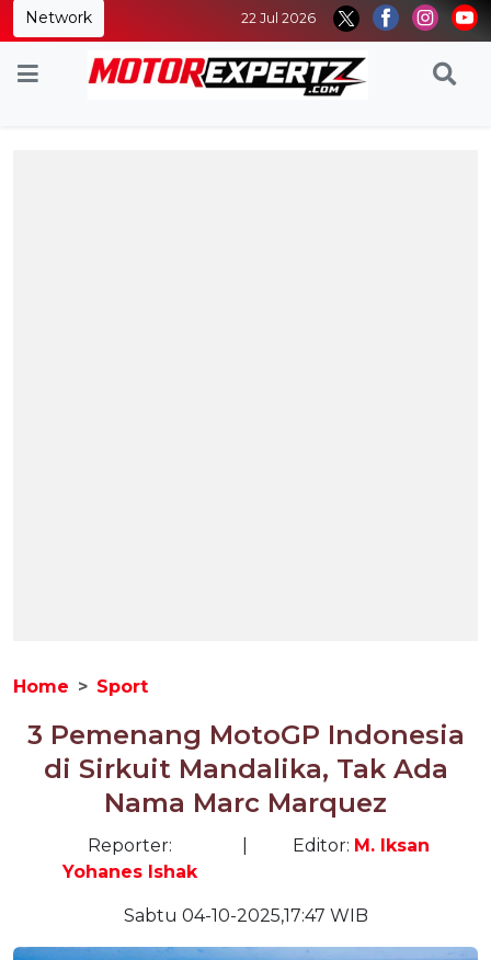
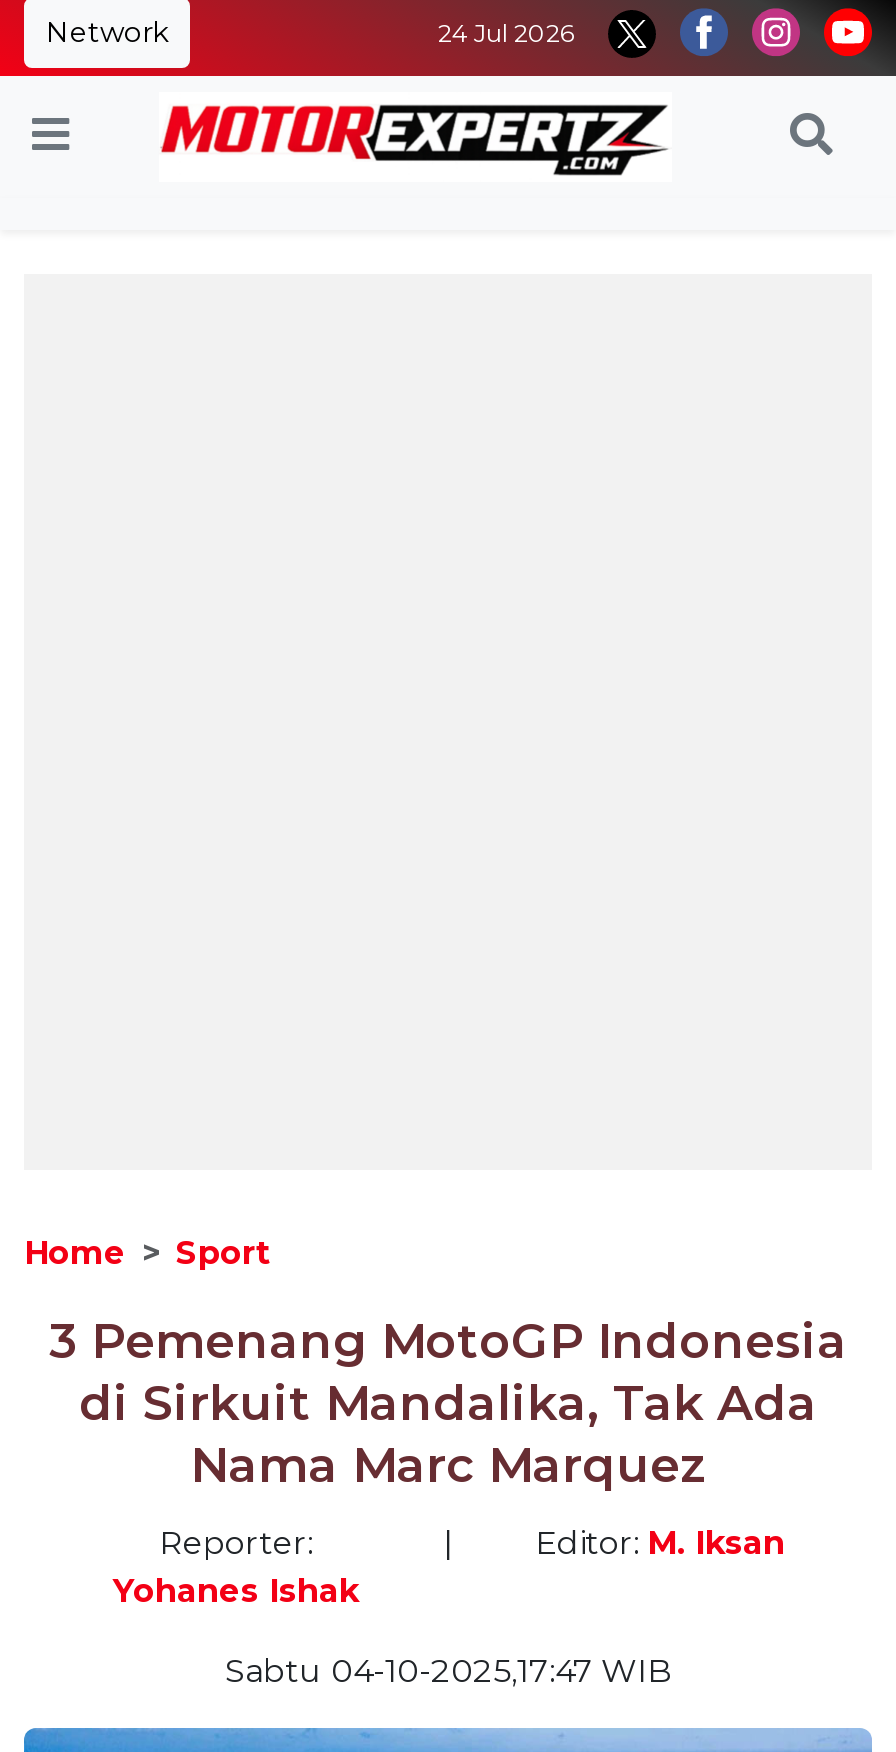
[241,10,316,26] 22 Jul 2026 -> [438,18,576,48] 24 Jul 2026

